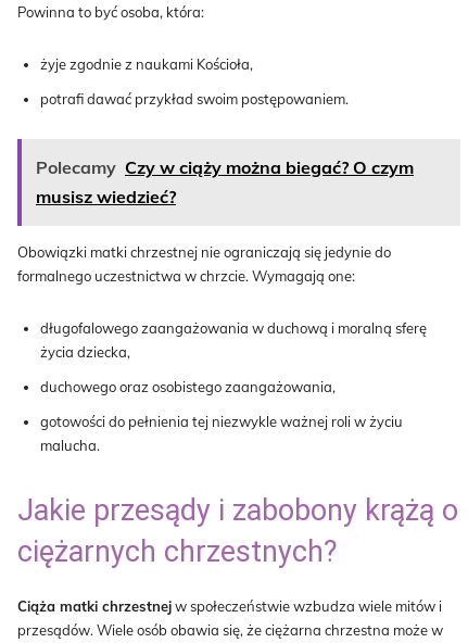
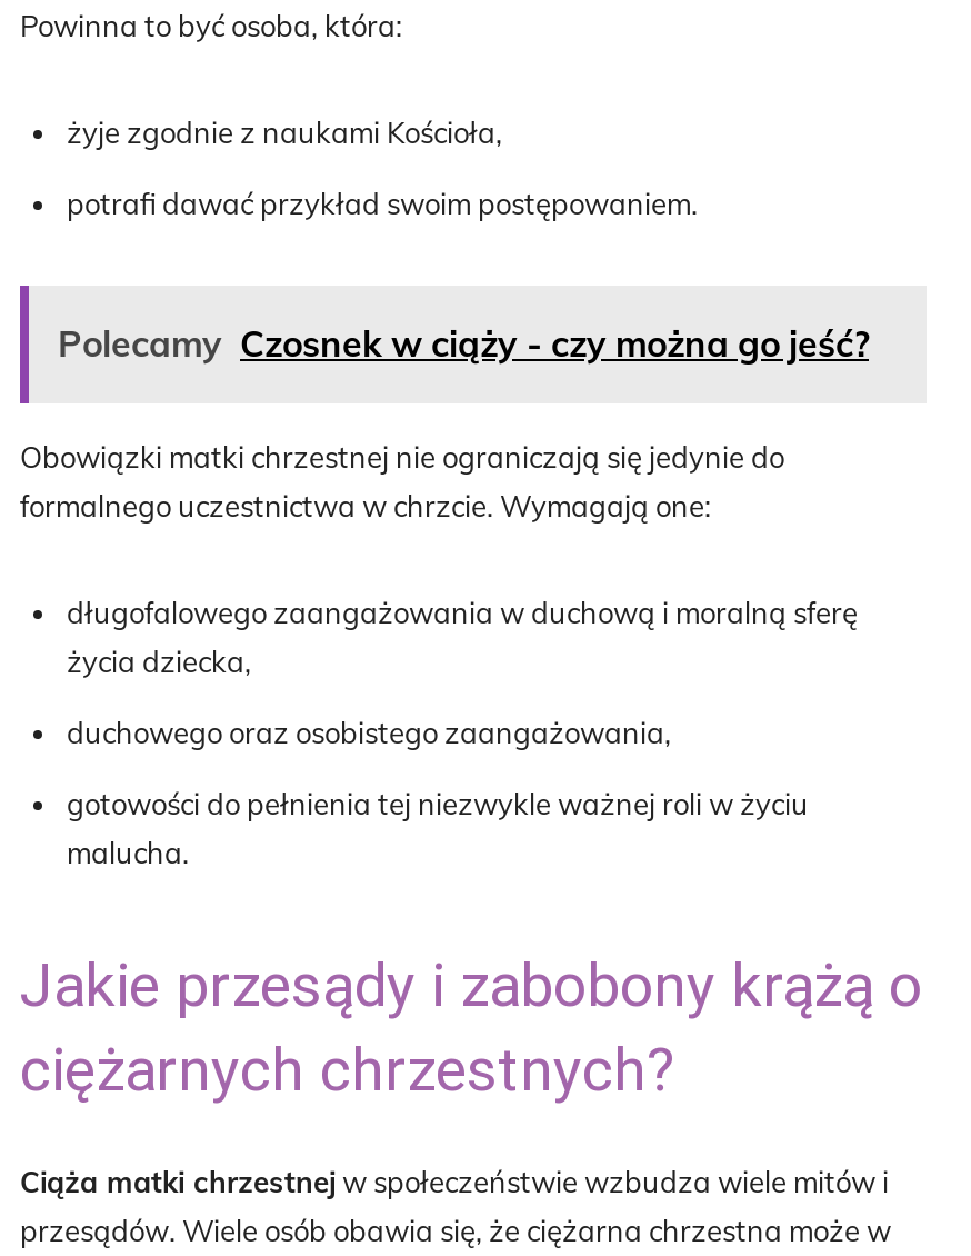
[36,157,414,208] Polecamy Czy w ciąży można biegać? O czym | musisz wiedzieć? -> [58,321,869,365] Polecamy Czosnek w ciąży - czy można go jeść?

